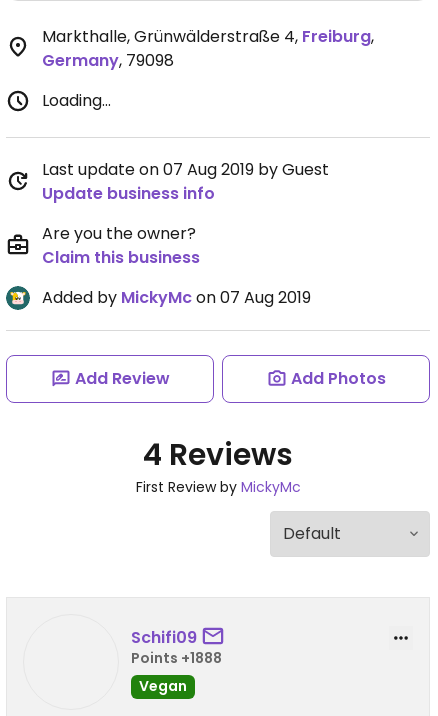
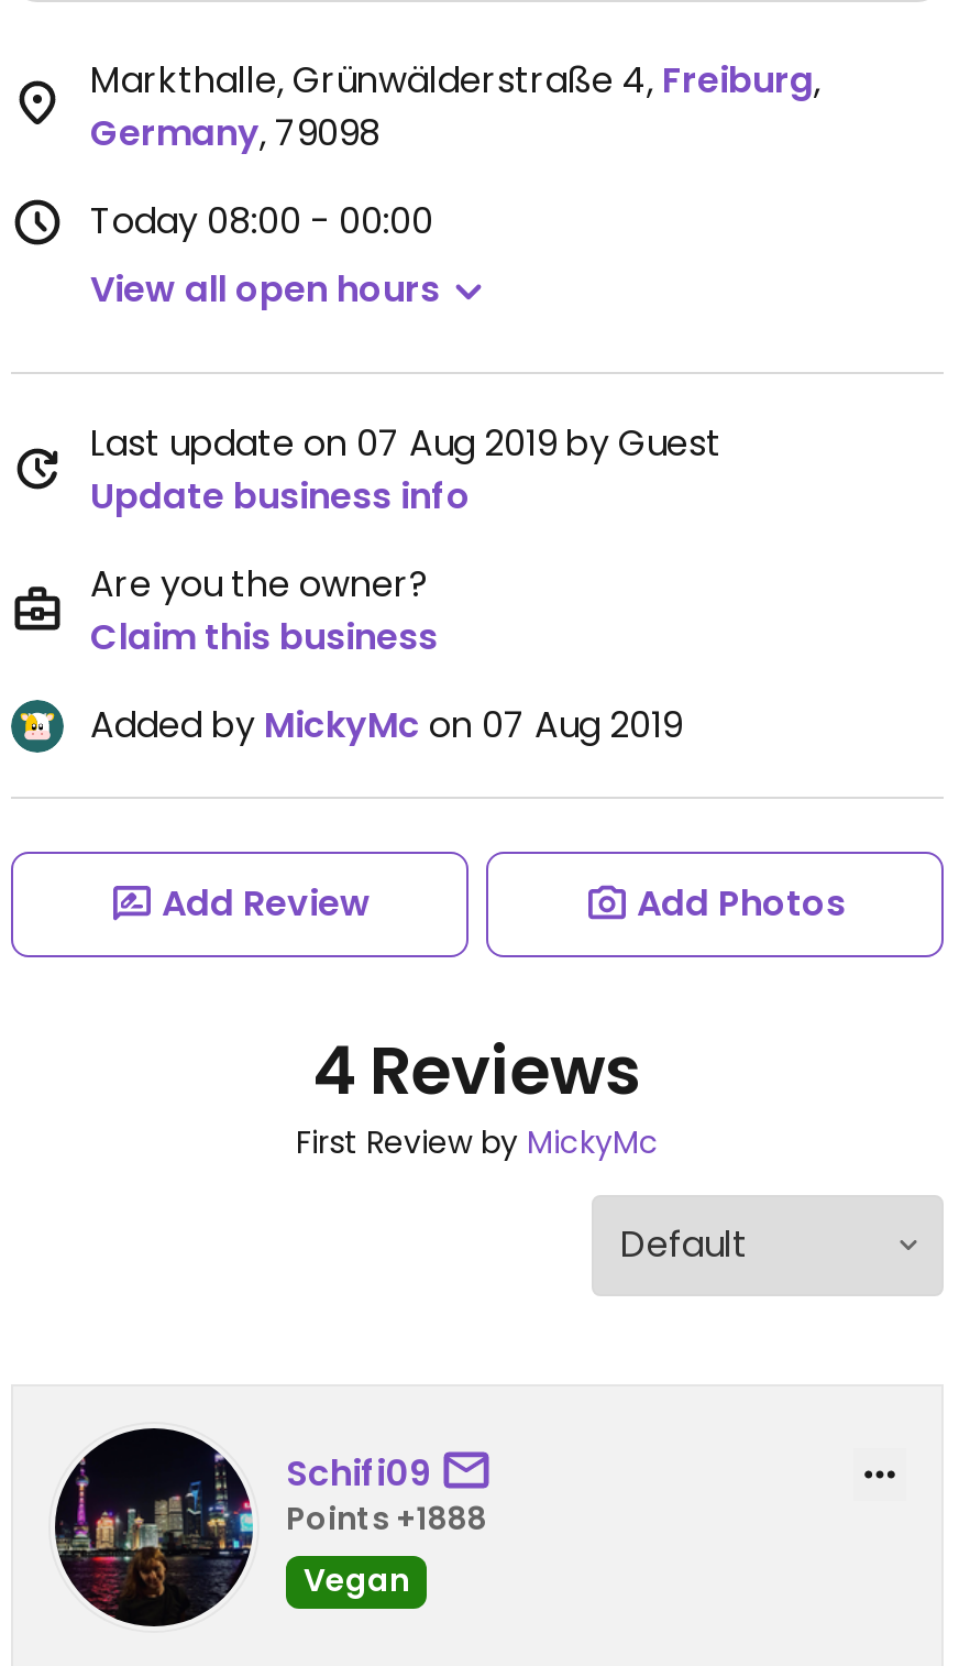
[42,89,111,112] Loading... -> [90,196,440,315] Today 08:00 - 00:00 | View all open hours
none -> [53,1426,255,1629] [image]

